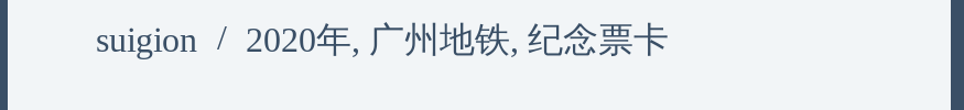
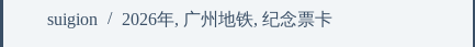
[246,22,669,59] 2020年,广州地铁,纪念票卡 -> [122,10,332,29] 2026年,广州地铁,纪念票卡

